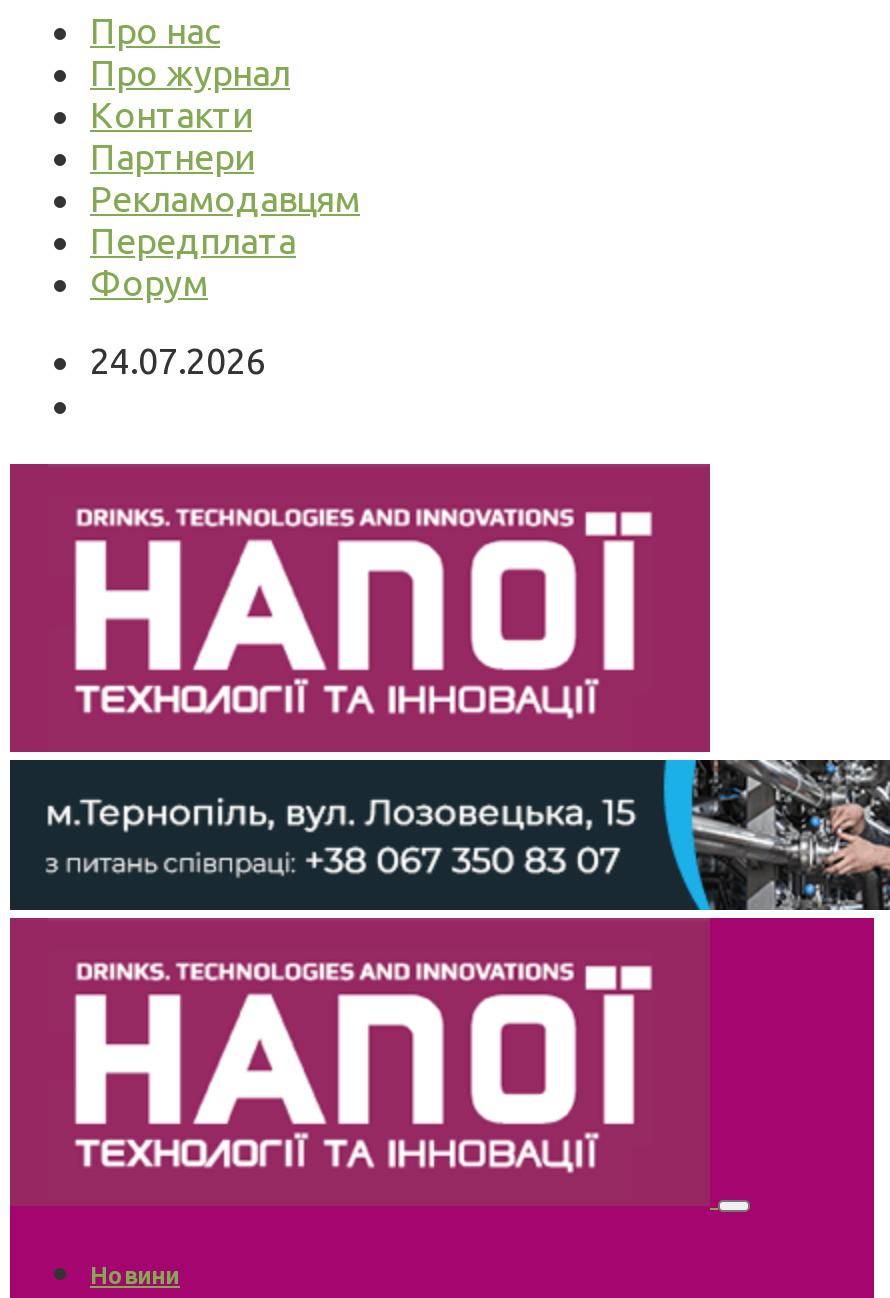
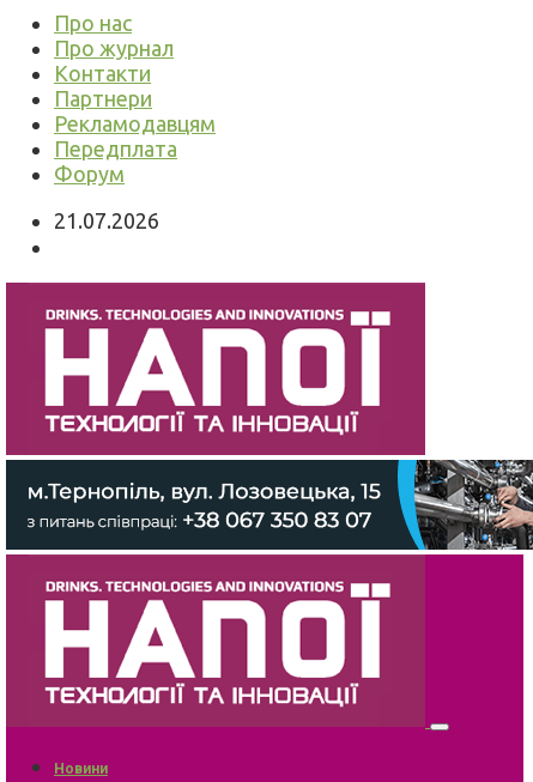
[90,340,266,380] 24.07.2026 -> [54,208,159,232] 21.07.2026

